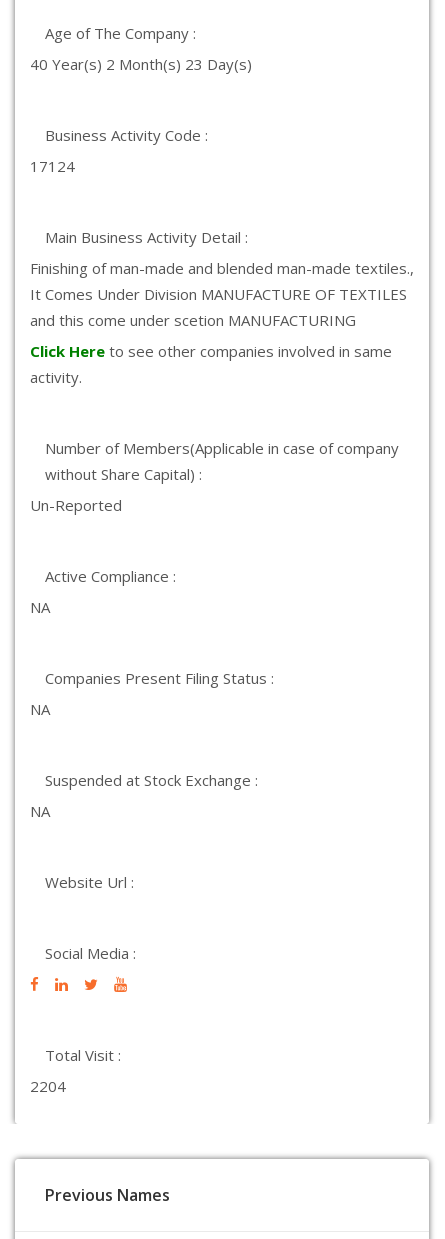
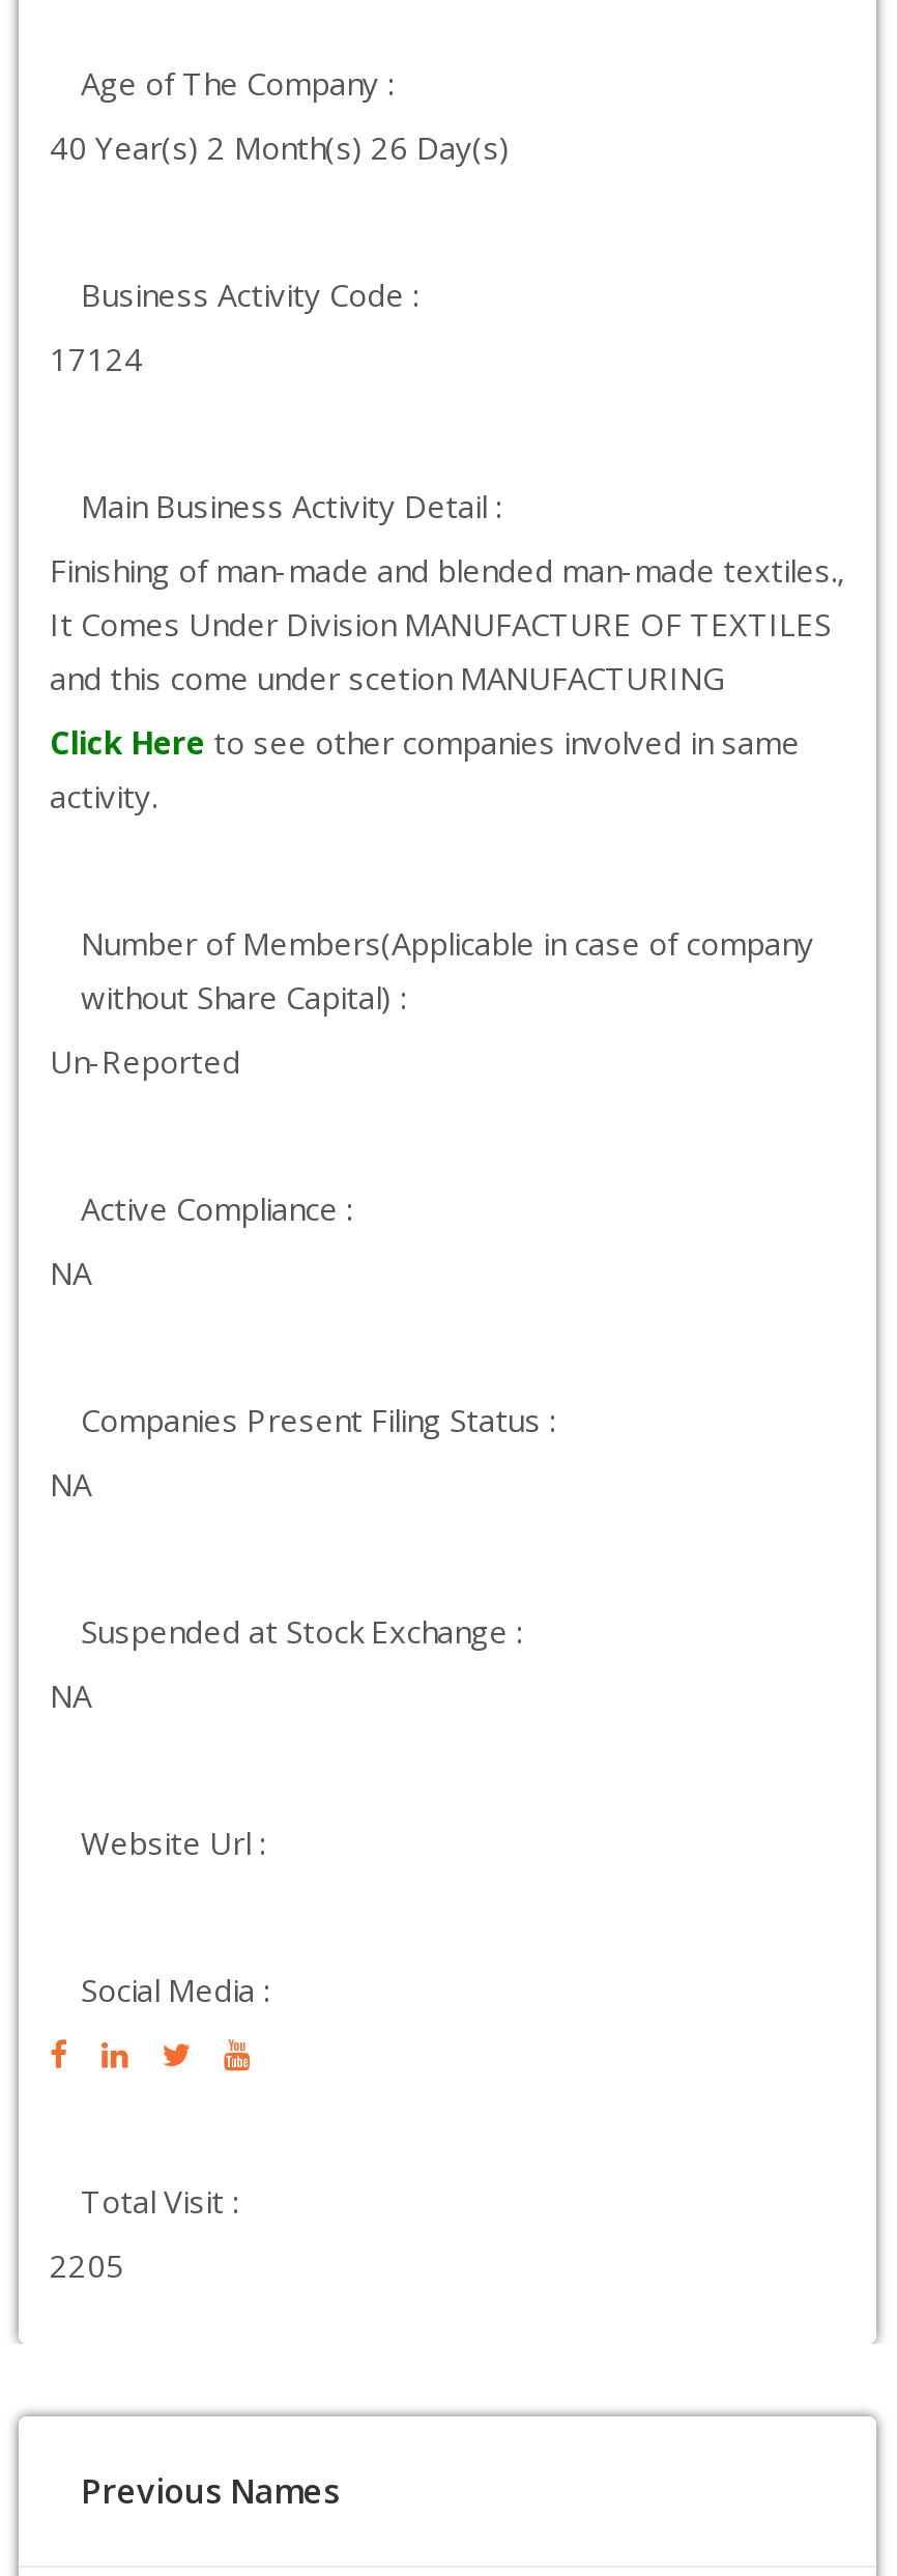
[30,54,252,74] 40 Year(s) 2 Month(s) 23 Day(s) -> [50,126,510,168] 40 Year(s) 2 Month(s) 26 Day(s)
[30,1076,66,1096] 2204 -> [50,2244,124,2286] 2205

